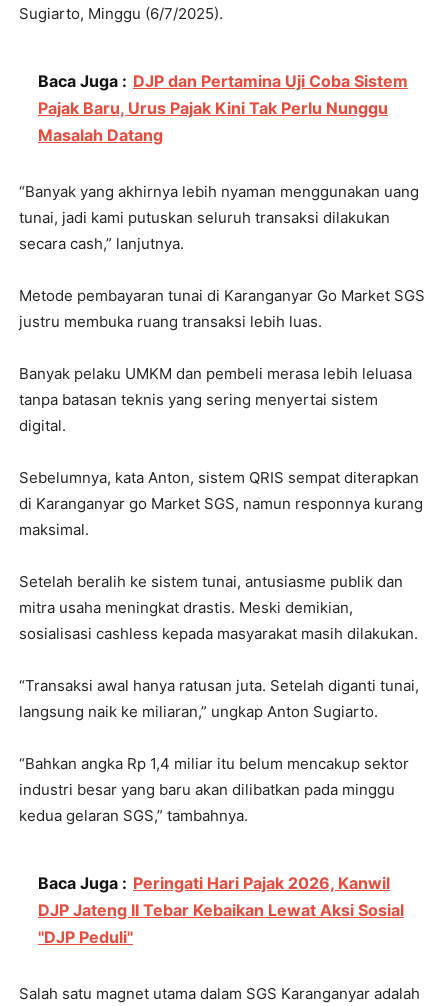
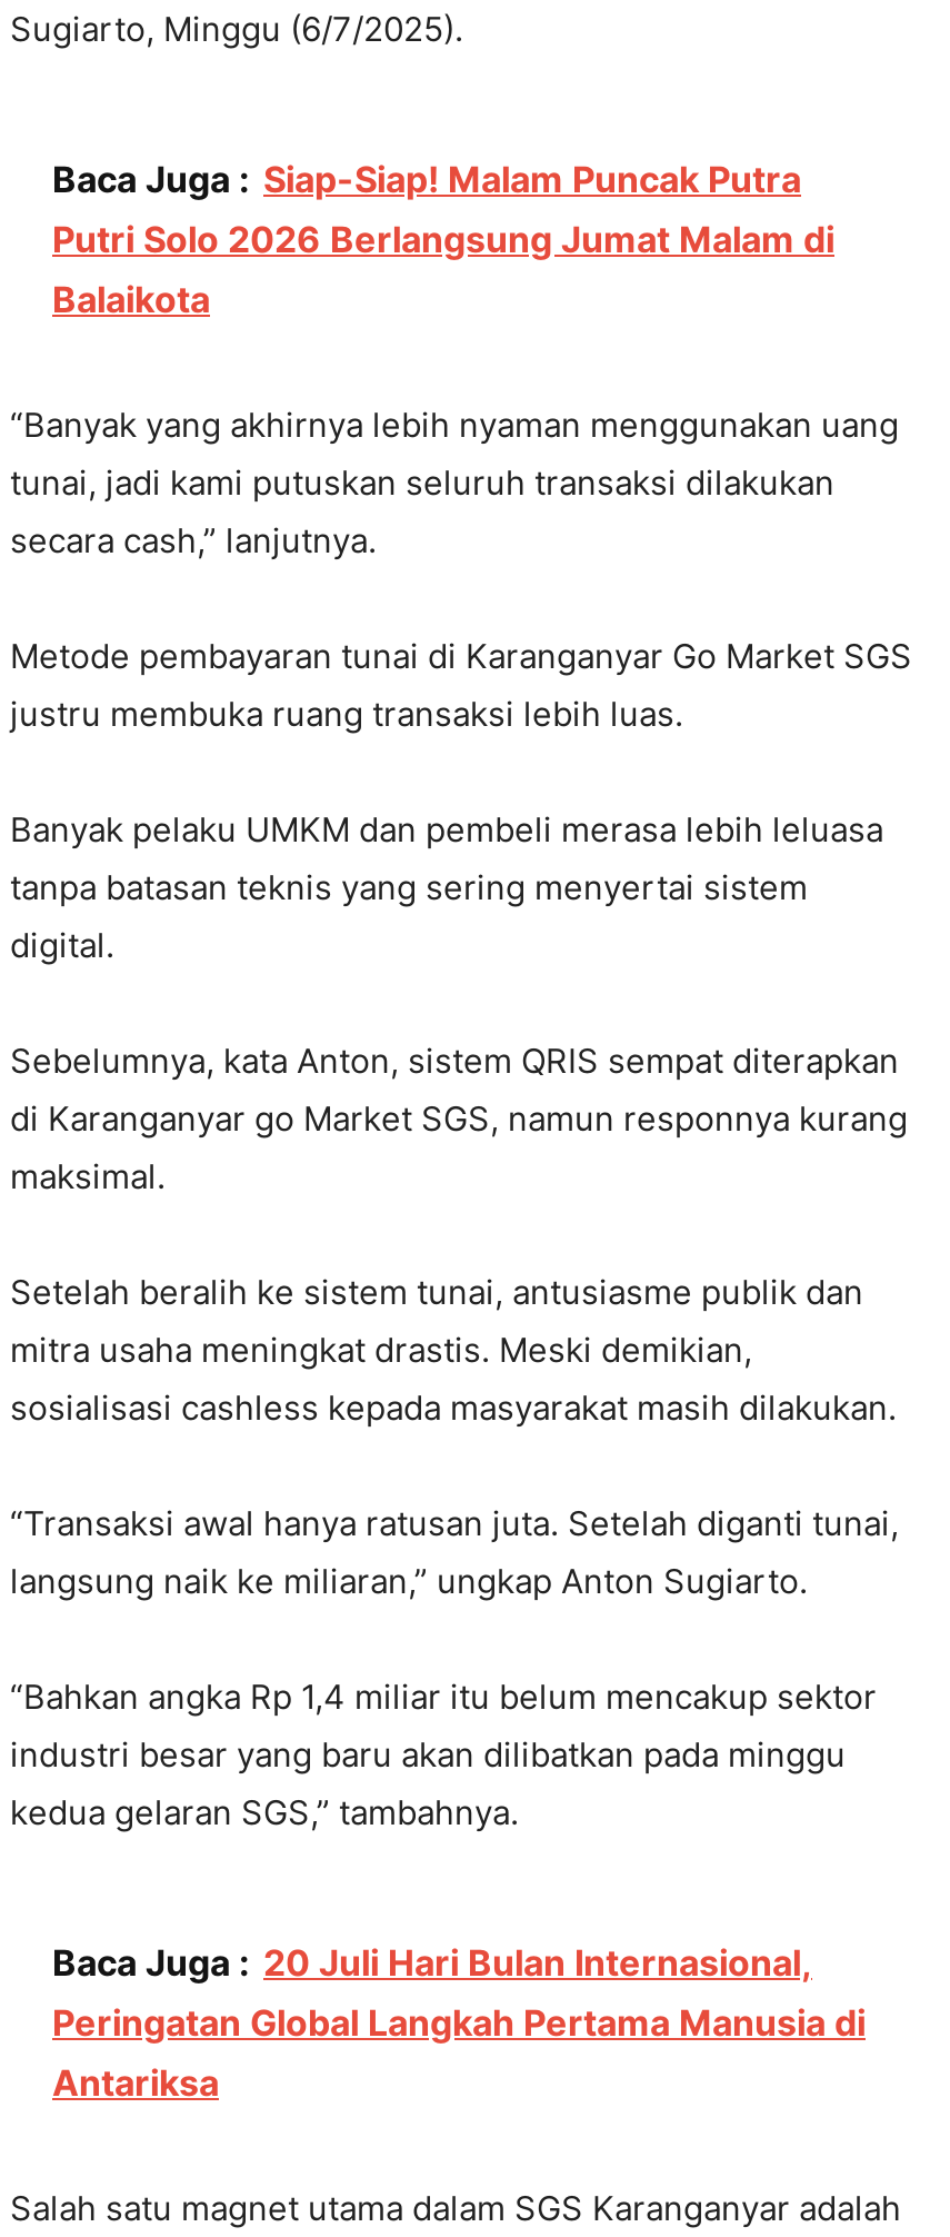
[38,71,408,145] Baca Juga : DJP dan Pertamina Uji Coba Sistem | Pajak Baru, Urus Pajak Kini Tak Perlu Nunggu | Masalah Datang -> [52,157,834,322] Baca Juga : Siap-Siap! Malam Puncak Putra | Putri Solo 2026 Berlangsung Jumat Malam di | Balaikota
[38,873,404,947] Baca Juga : Peringati Hari Pajak 2026, Kanwil | DJP Jateng II Tebar Kebaikan Lewat Aksi Sosial | "DJP Peduli" -> [52,1941,866,2105] Baca Juga : 20 Juli Hari Bulan Internasional, | Peringatan Global Langkah Pertama Manusia di | Antariksa

